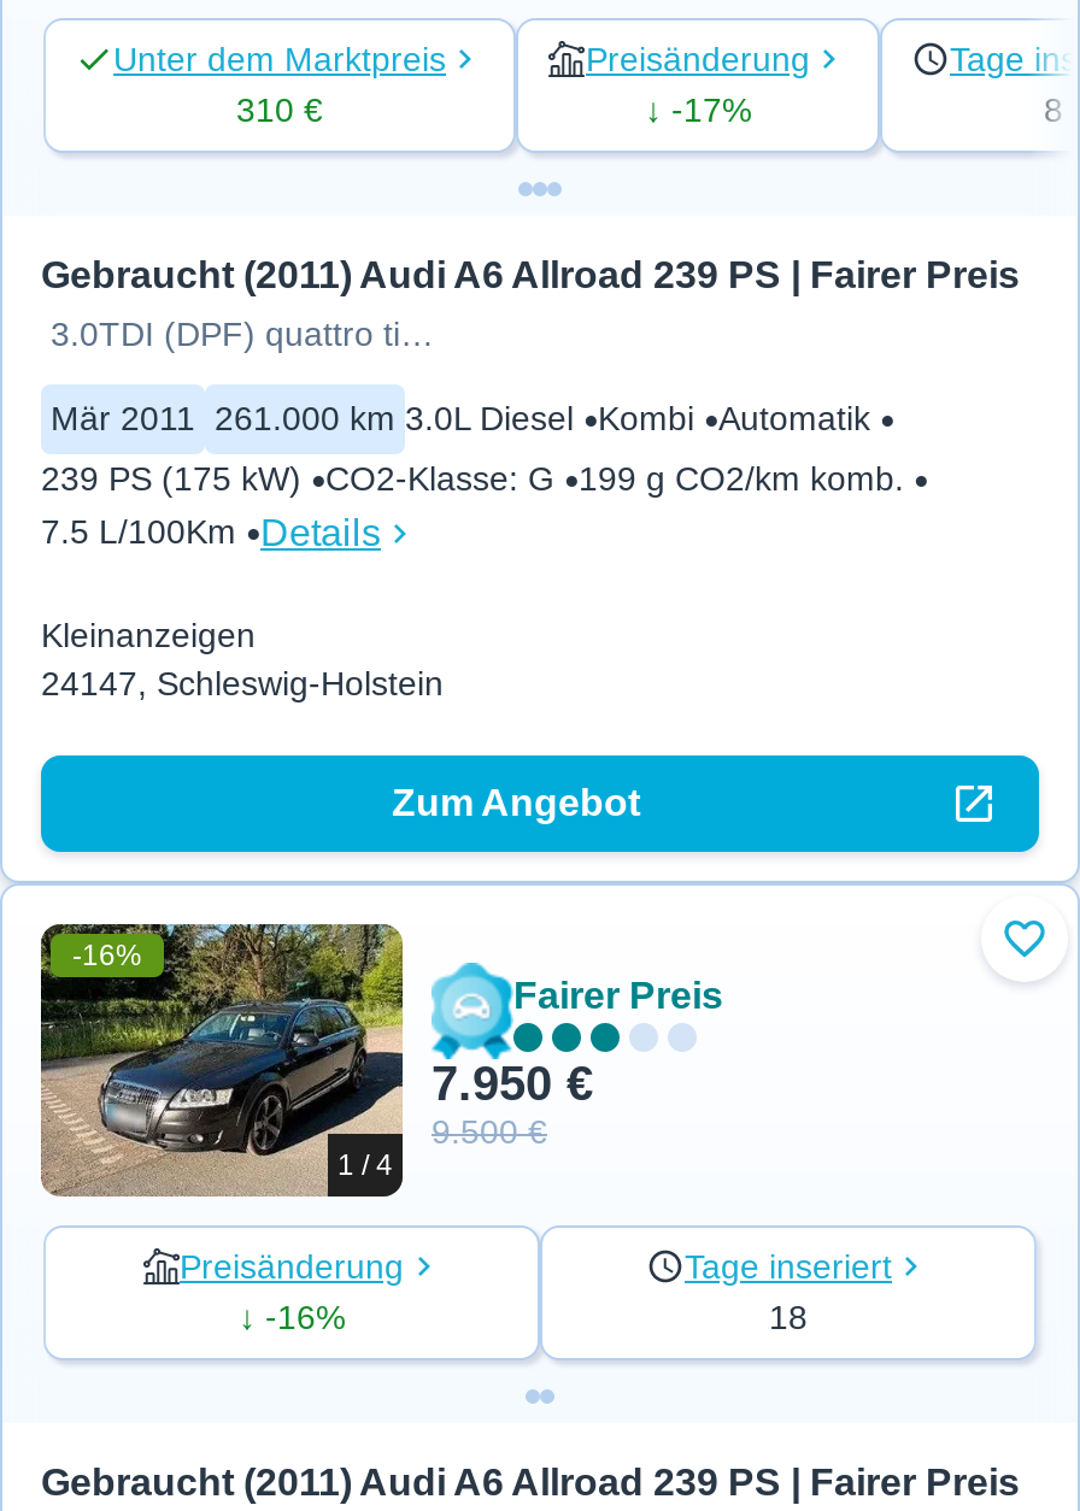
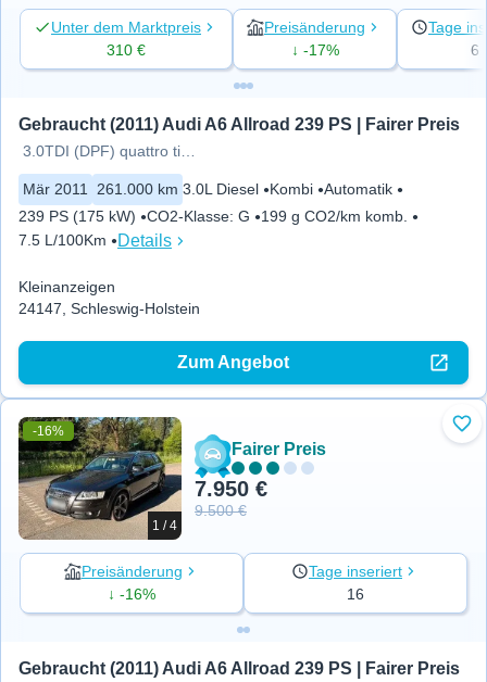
[1044,90,1063,129] 8 -> [471,41,479,59] 6
[769,1297,808,1335] 18 -> [347,585,364,602] 16

